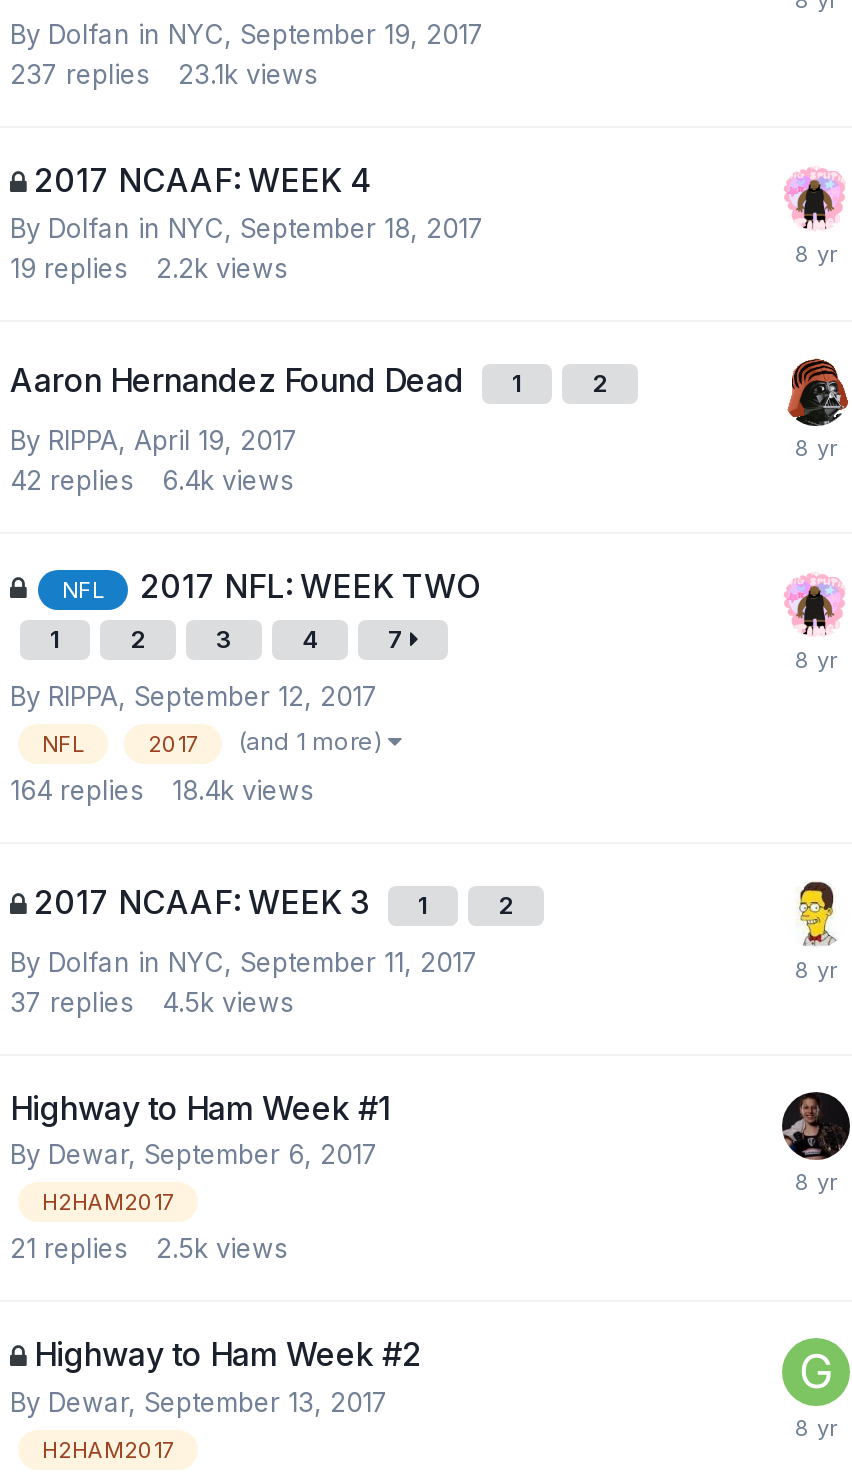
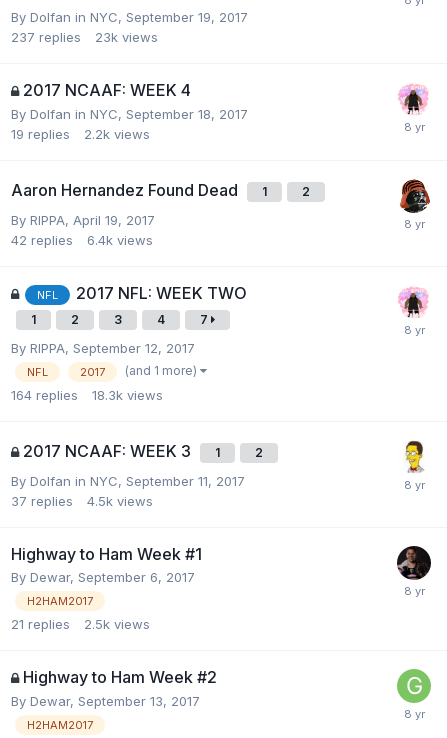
[10,58,318,90] 237 replies 23.1k views -> [11,29,158,45] 237 replies 23k views
[10,774,314,806] 164 replies 18.4k views -> [11,387,163,403] 164 replies 18.3k views

